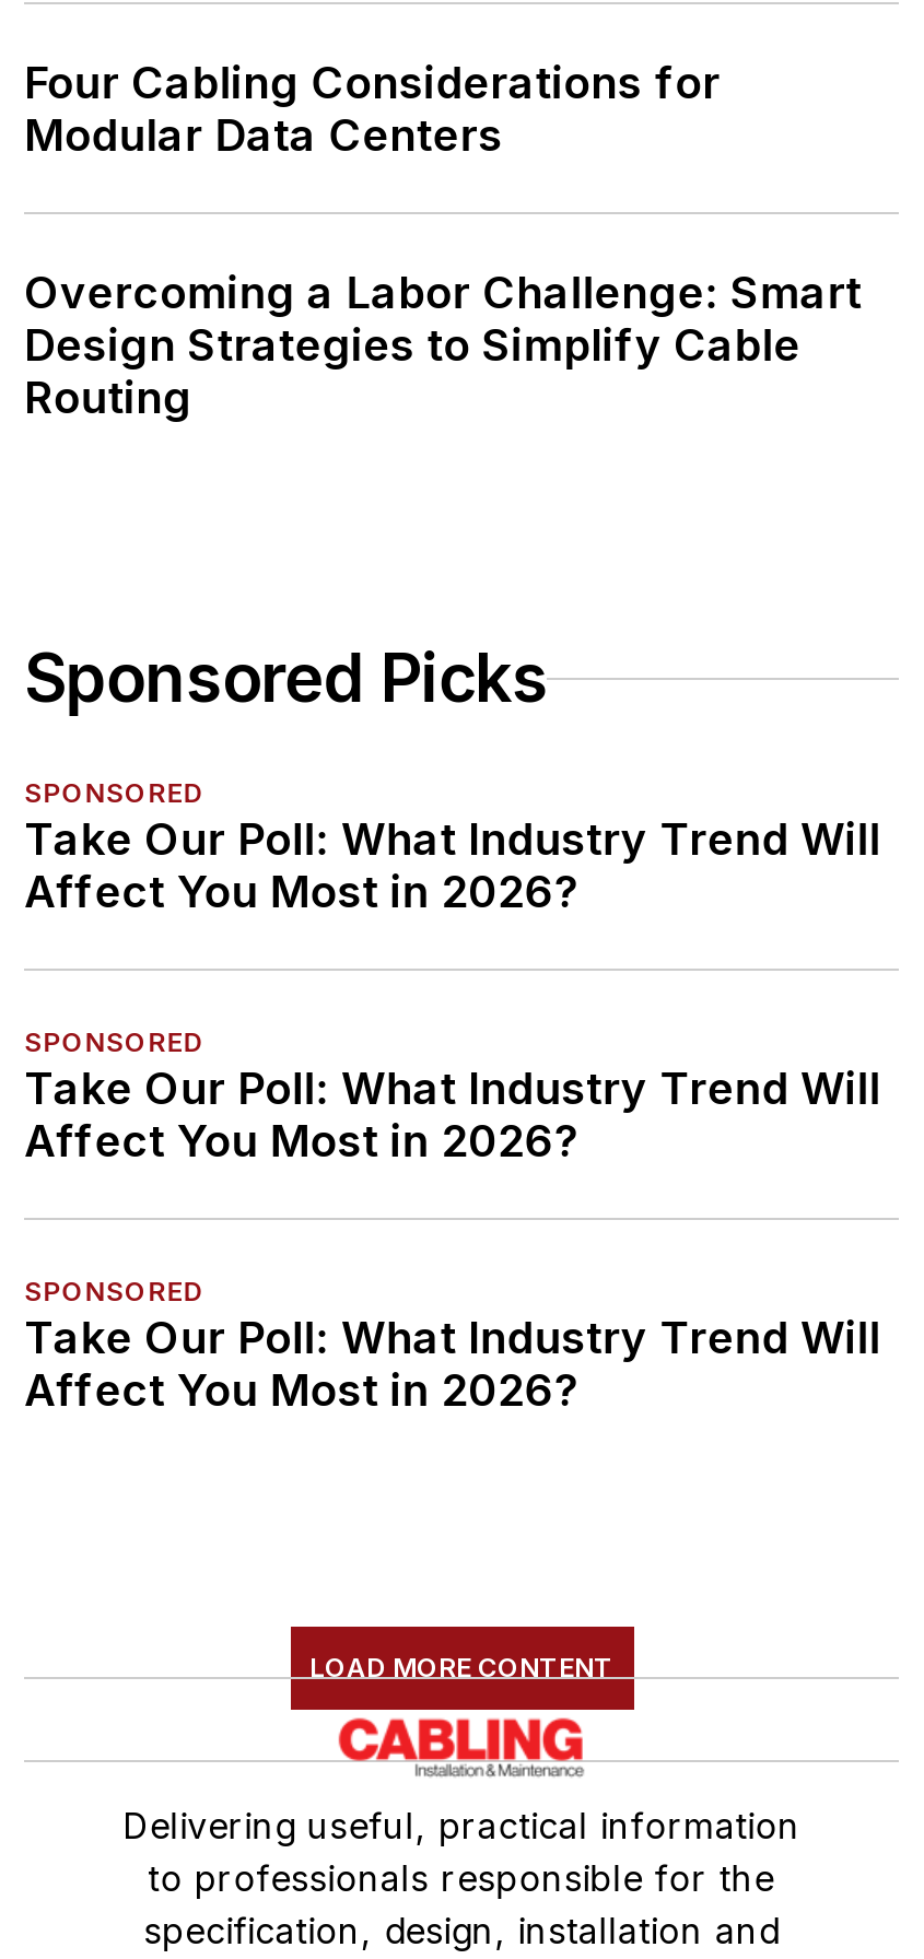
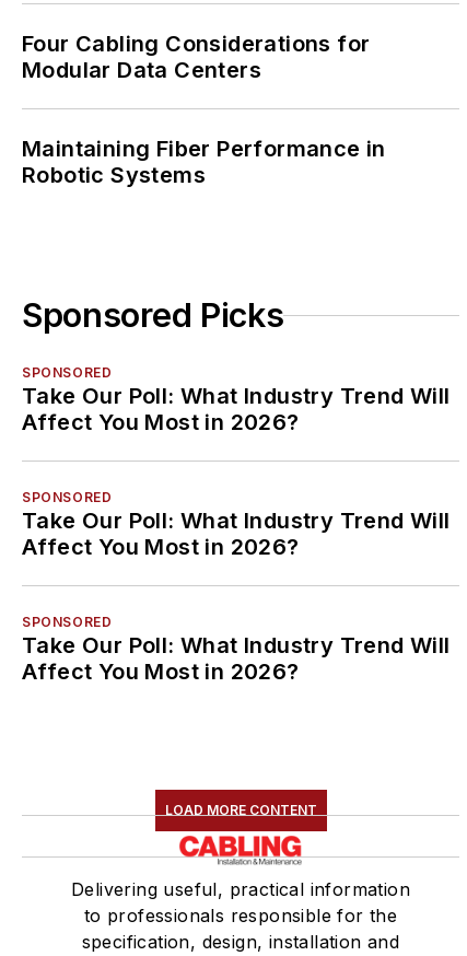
[24,267,862,425] Overcoming a Labor Challenge: Smart | Design Strategies to Simplify Cable | Routing -> [22,136,386,188] Maintaining Fiber Performance in | Robotic Systems

